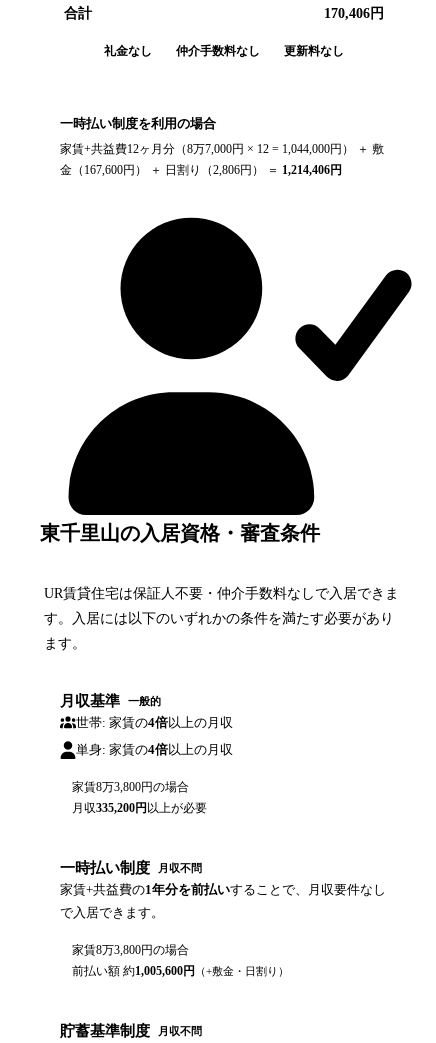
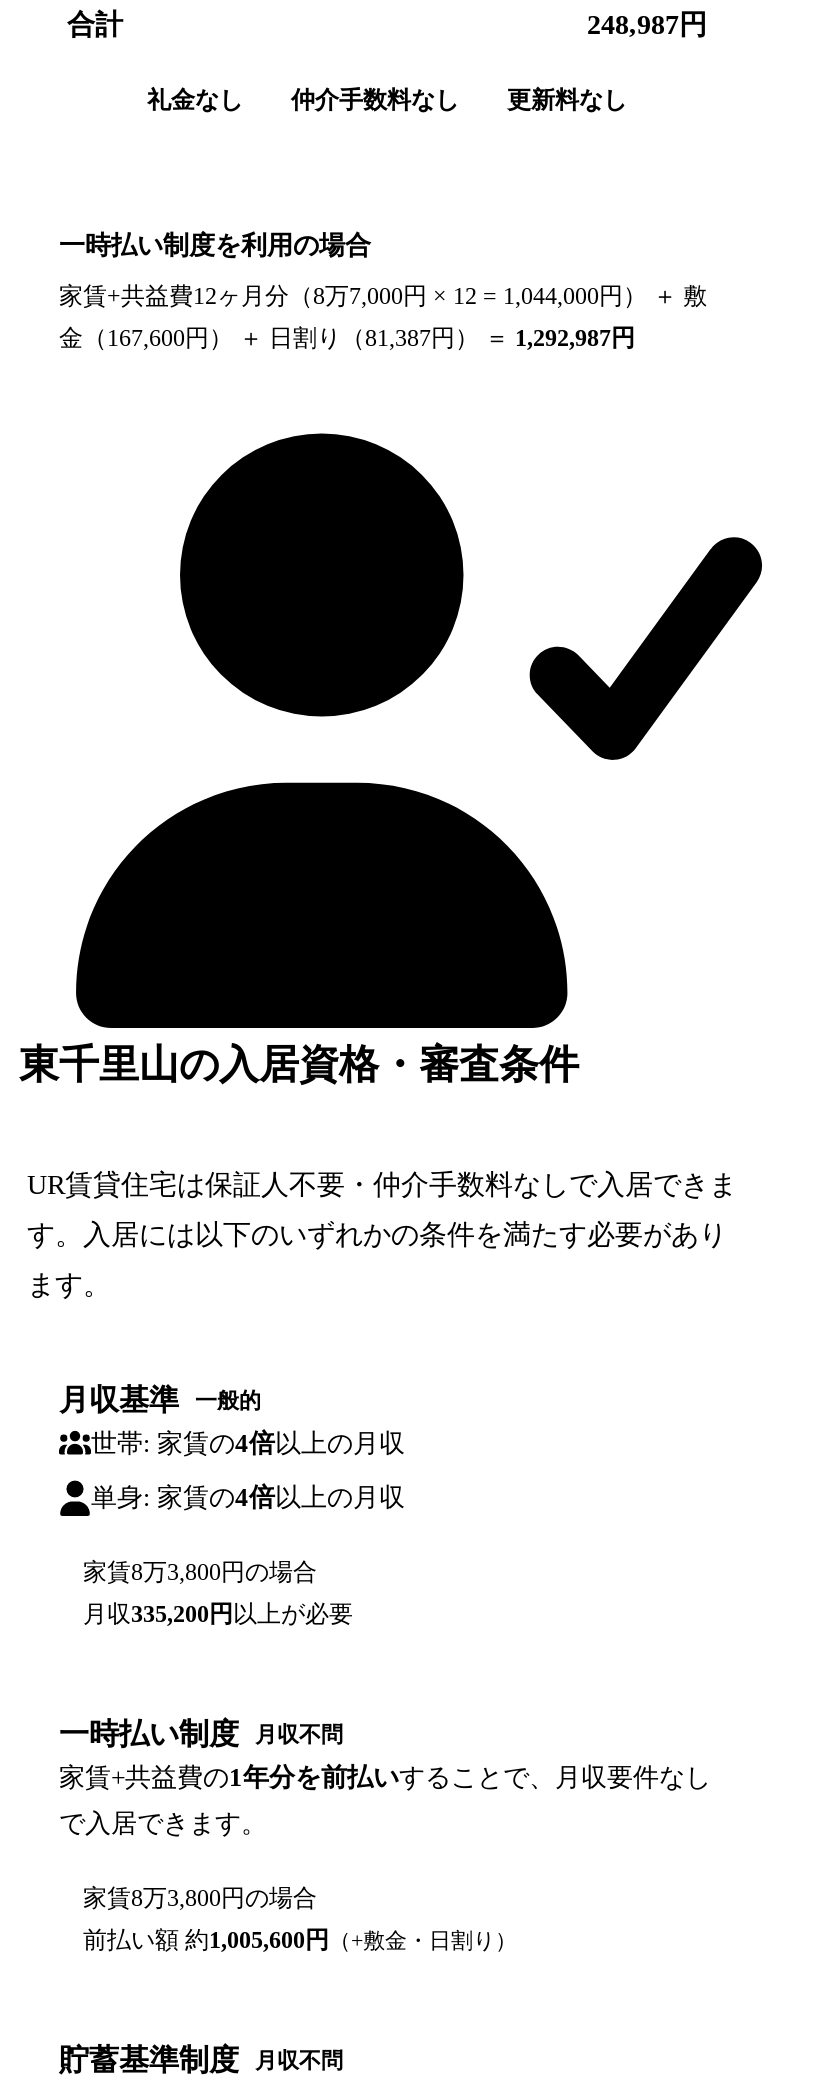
[324,6,384,21] 170,406円 -> [587,10,707,40] 248,987円
[60,163,342,177] 金（167,600円） ＋ 日割り（2,806円） ＝1,214,406円 -> [59,324,635,352] 金（167,600円） ＋ 日割り（81,387円） ＝1,292,987円

